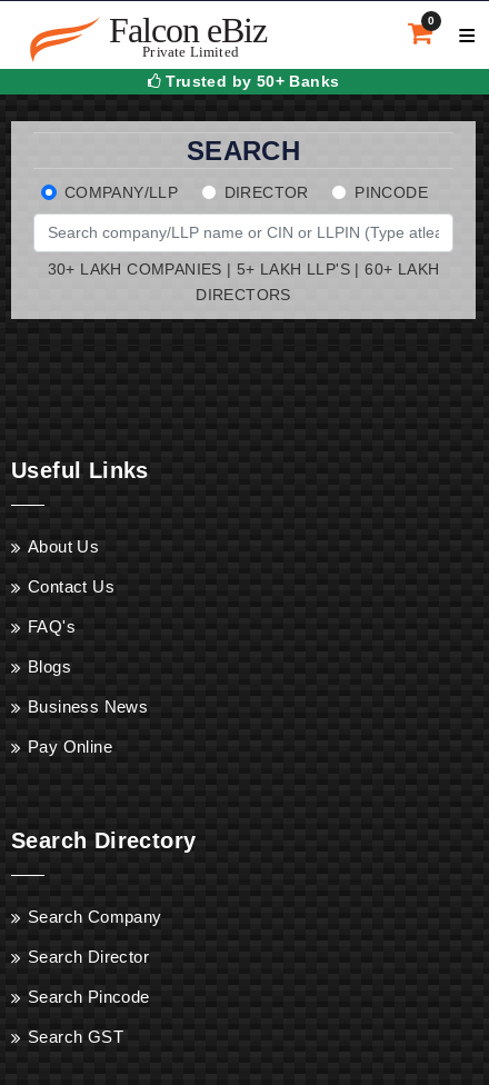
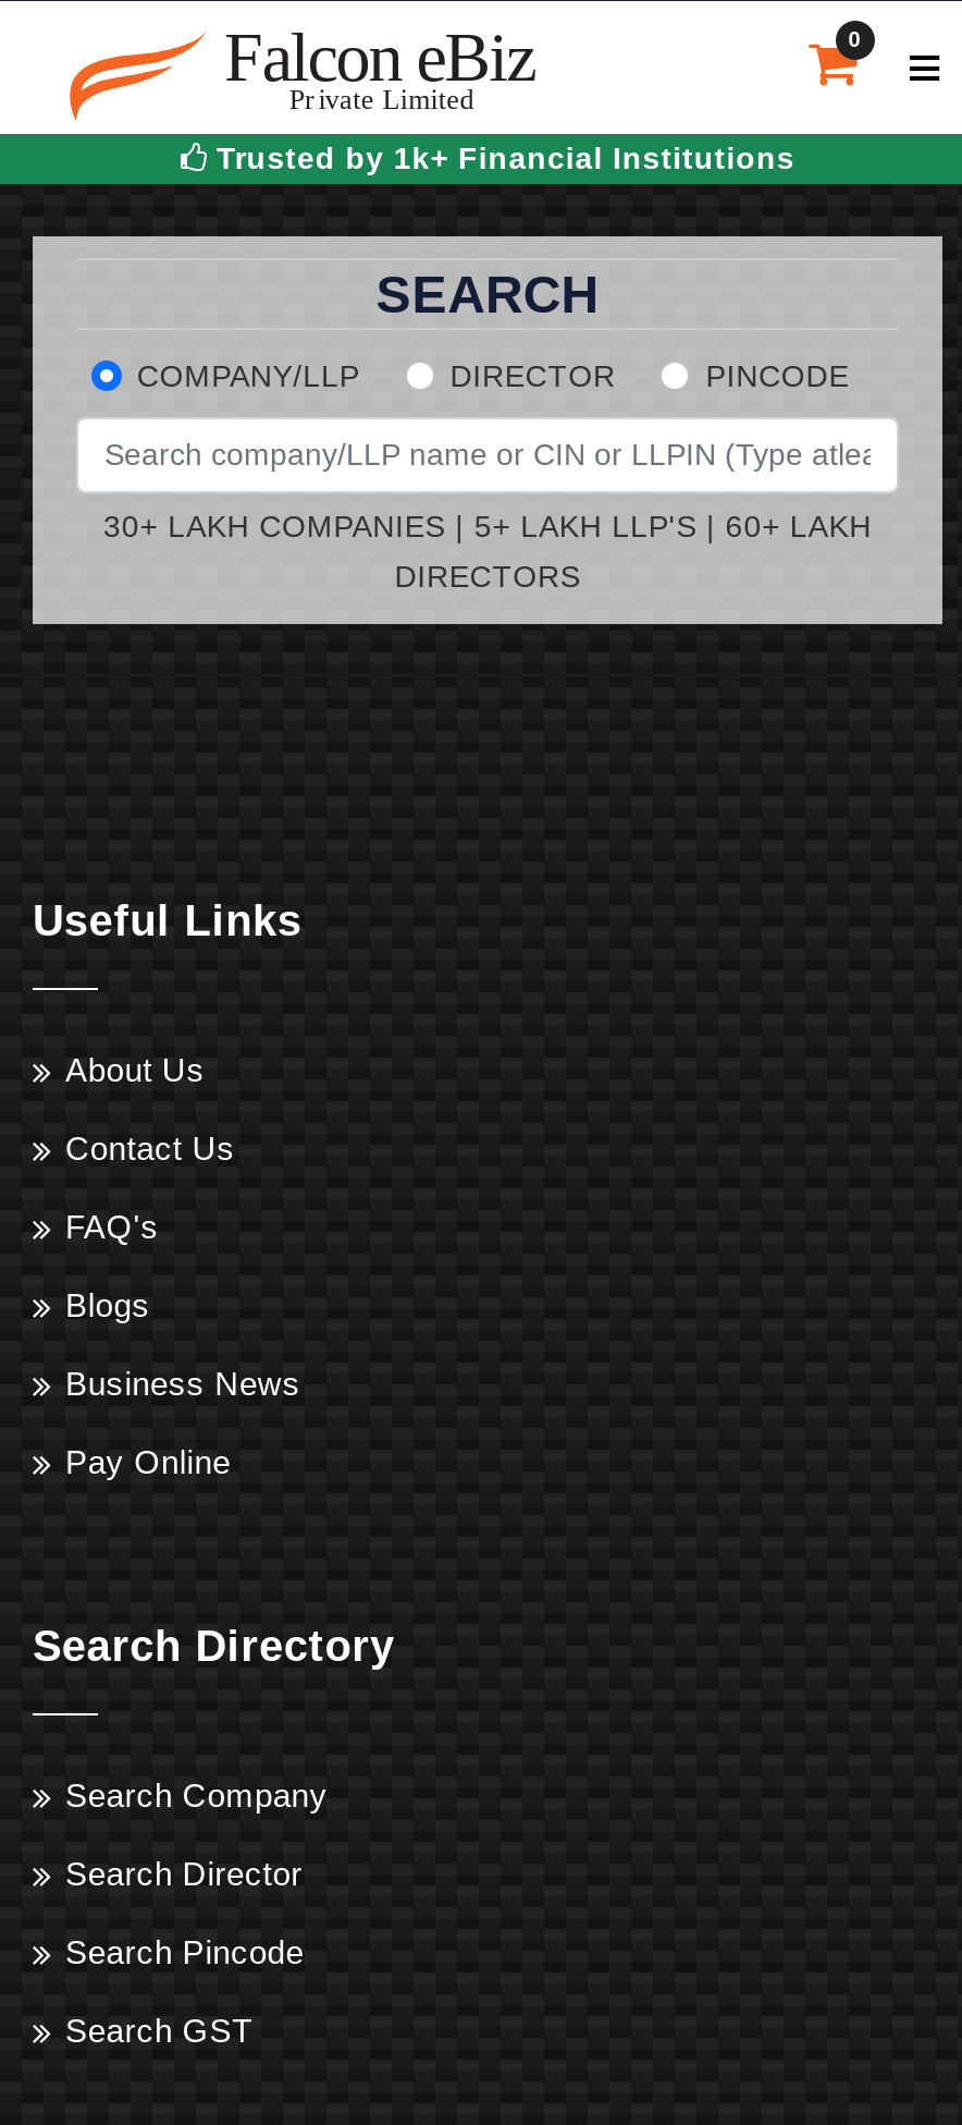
[161,72,339,90] Trusted by 50+ Banks -> [207,141,795,175] Trusted by 1k+ Financial Institutions

